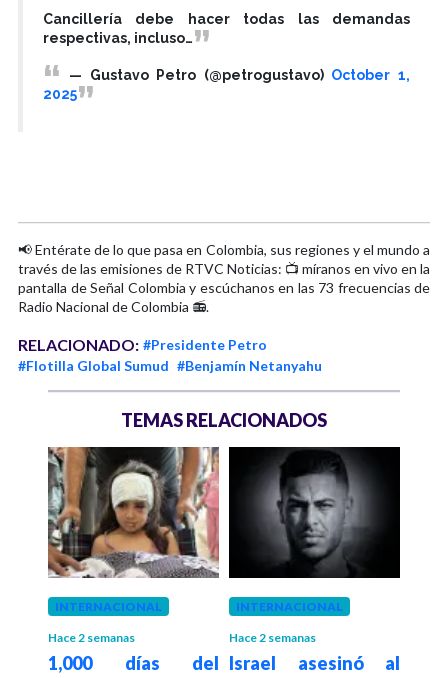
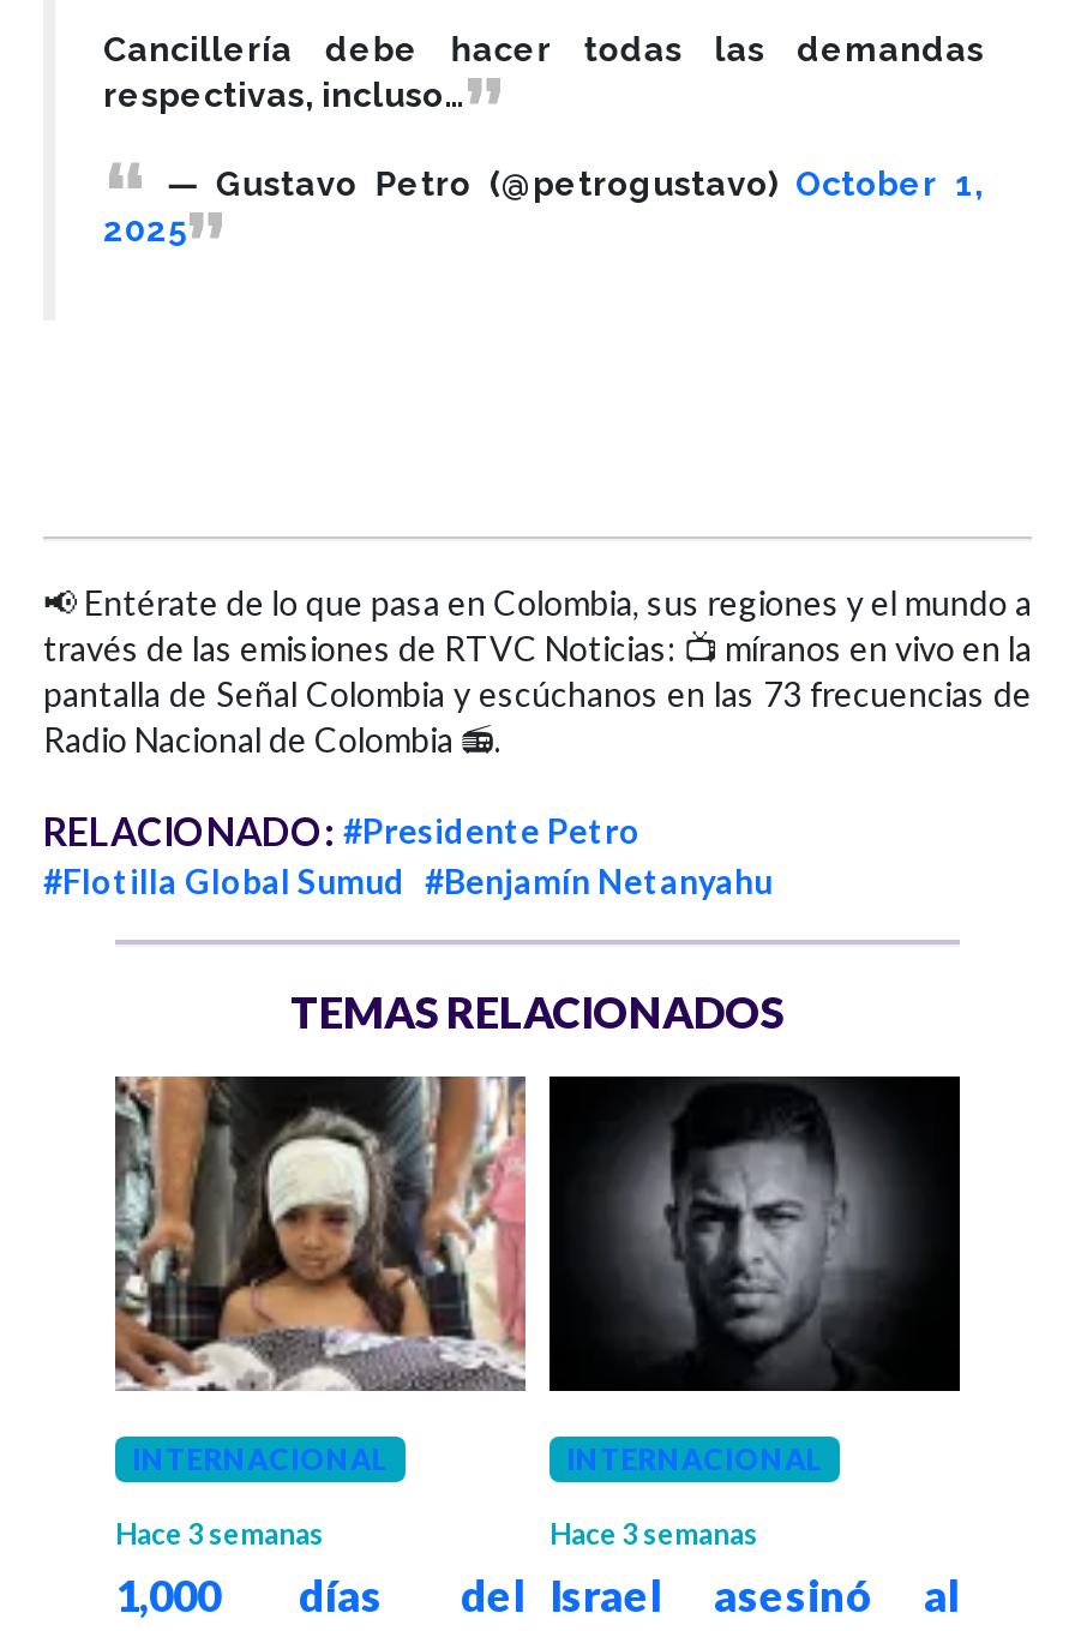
[48,630,135,645] Hace 2 semanas -> [115,1515,324,1551] Hace 3 semanas
[229,630,316,645] Hace 2 semanas -> [549,1515,758,1551] Hace 3 semanas

